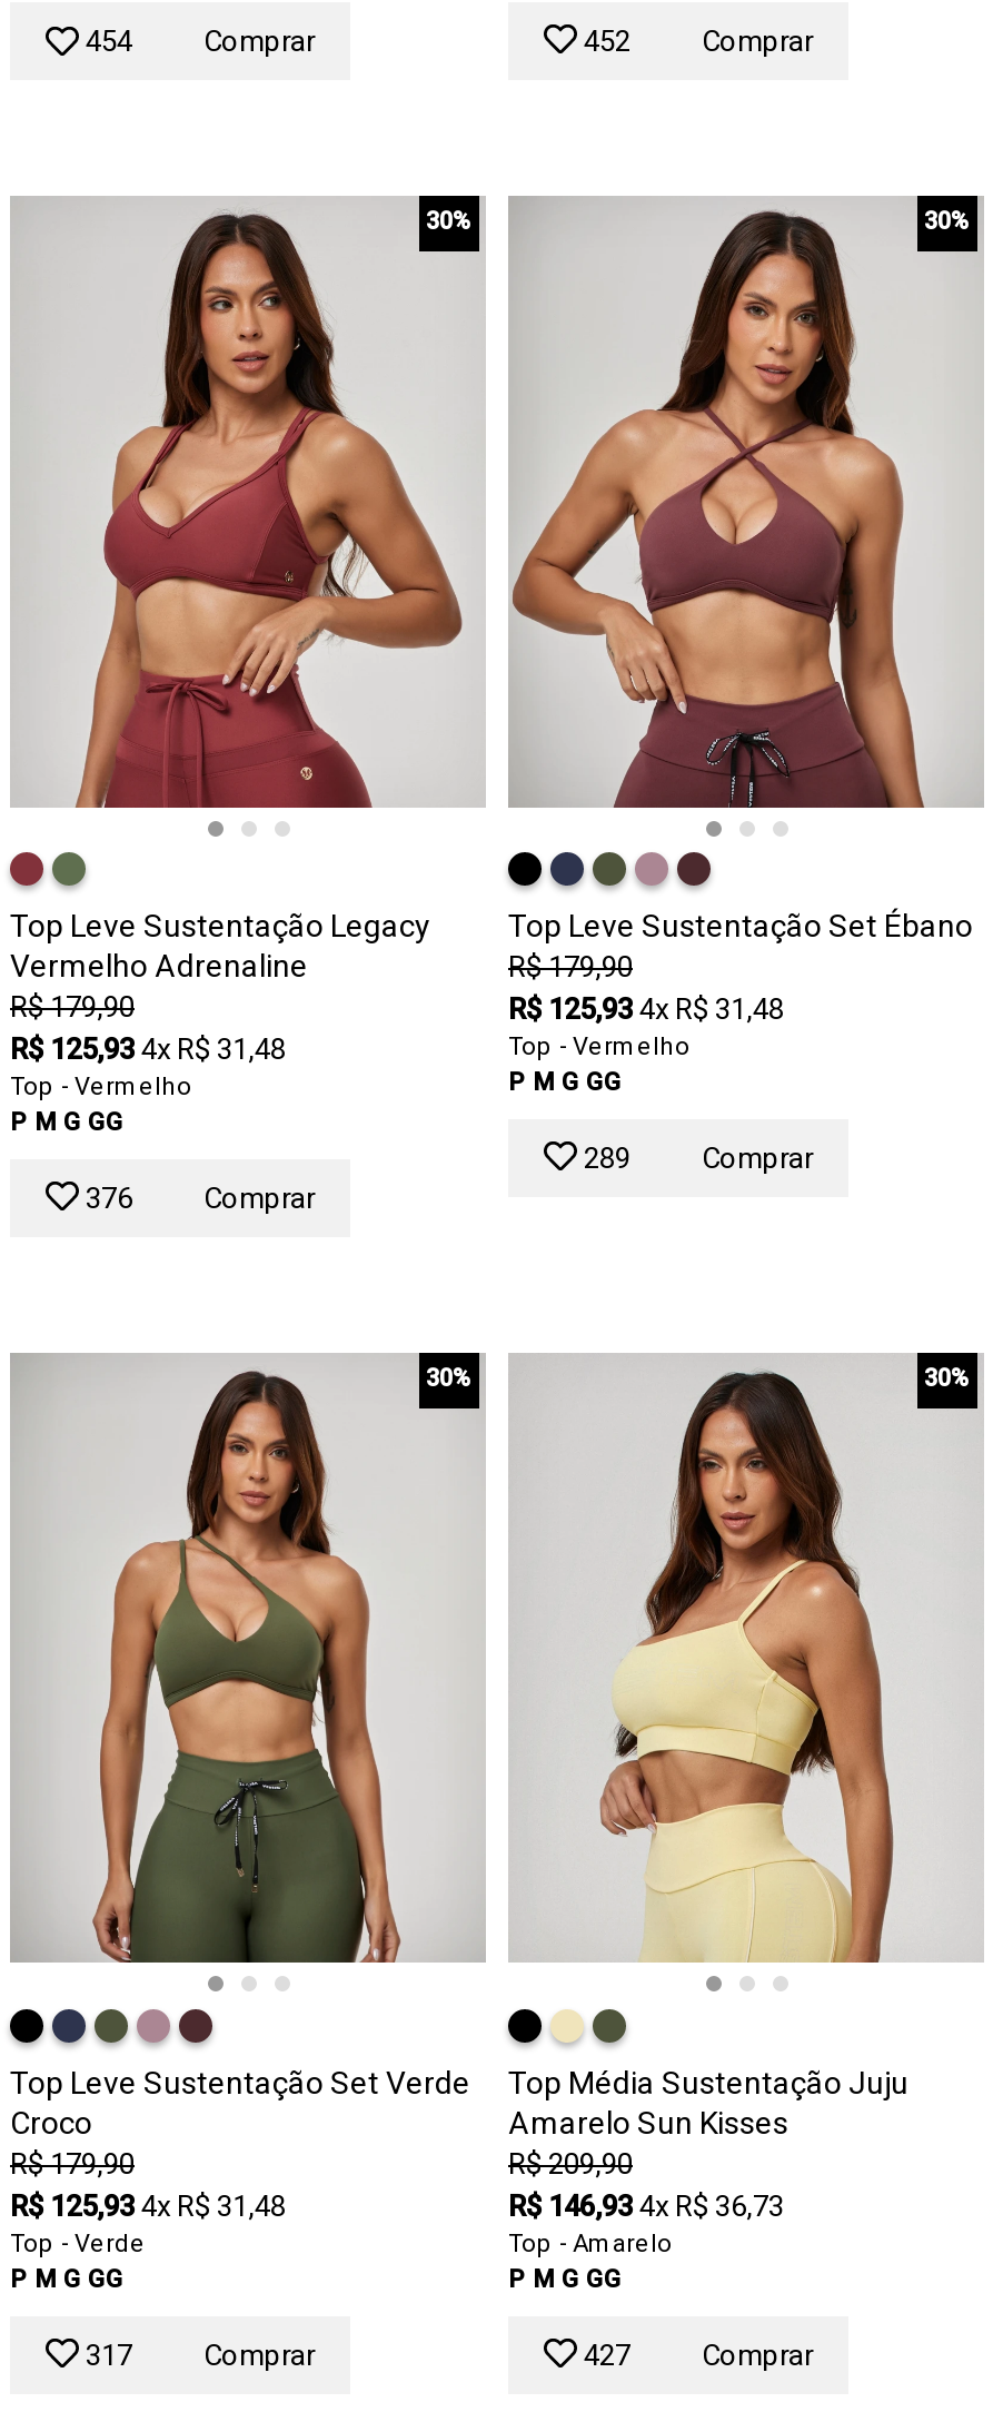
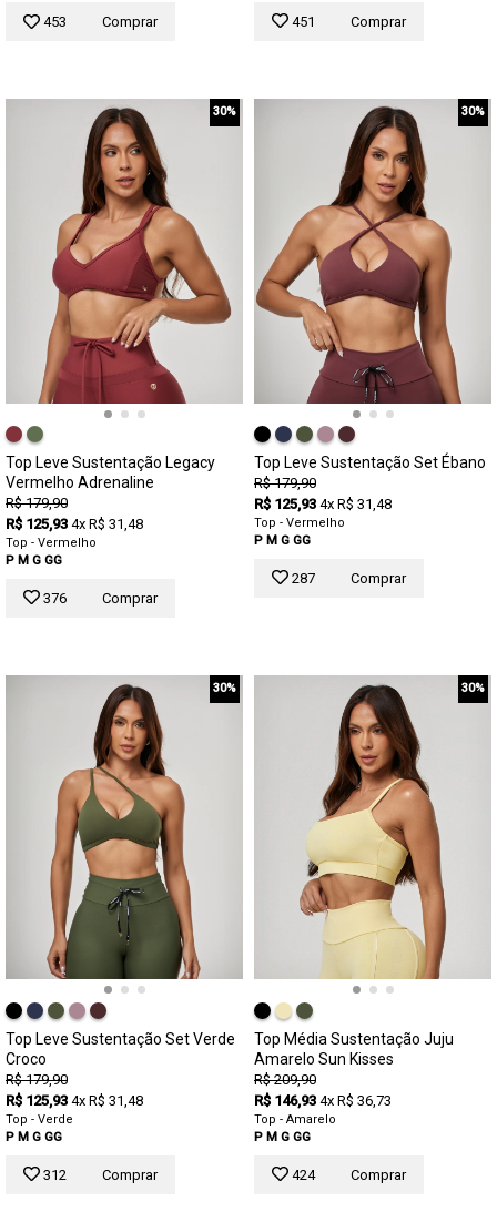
[86,24,132,58] 454 -> [43,13,67,30] 453
[584,24,630,57] 452 -> [292,13,315,30] 451
[584,1141,630,1174] 289 -> [292,570,315,586] 287
[86,2337,132,2371] 317 -> [43,1166,67,1183] 312
[584,2337,630,2371] 427 -> [292,1166,315,1183] 424

